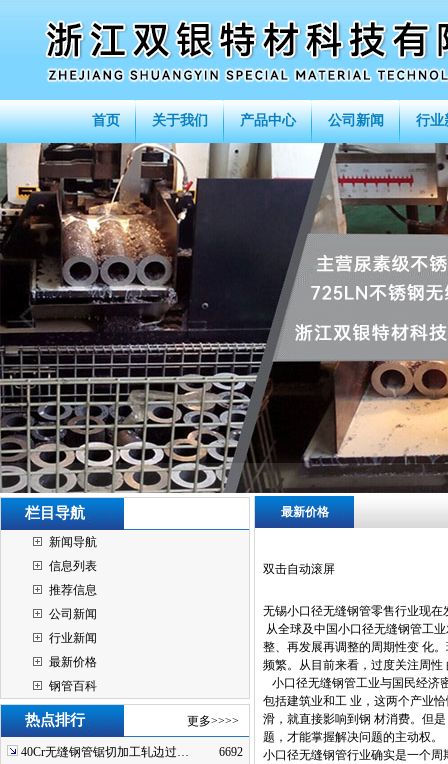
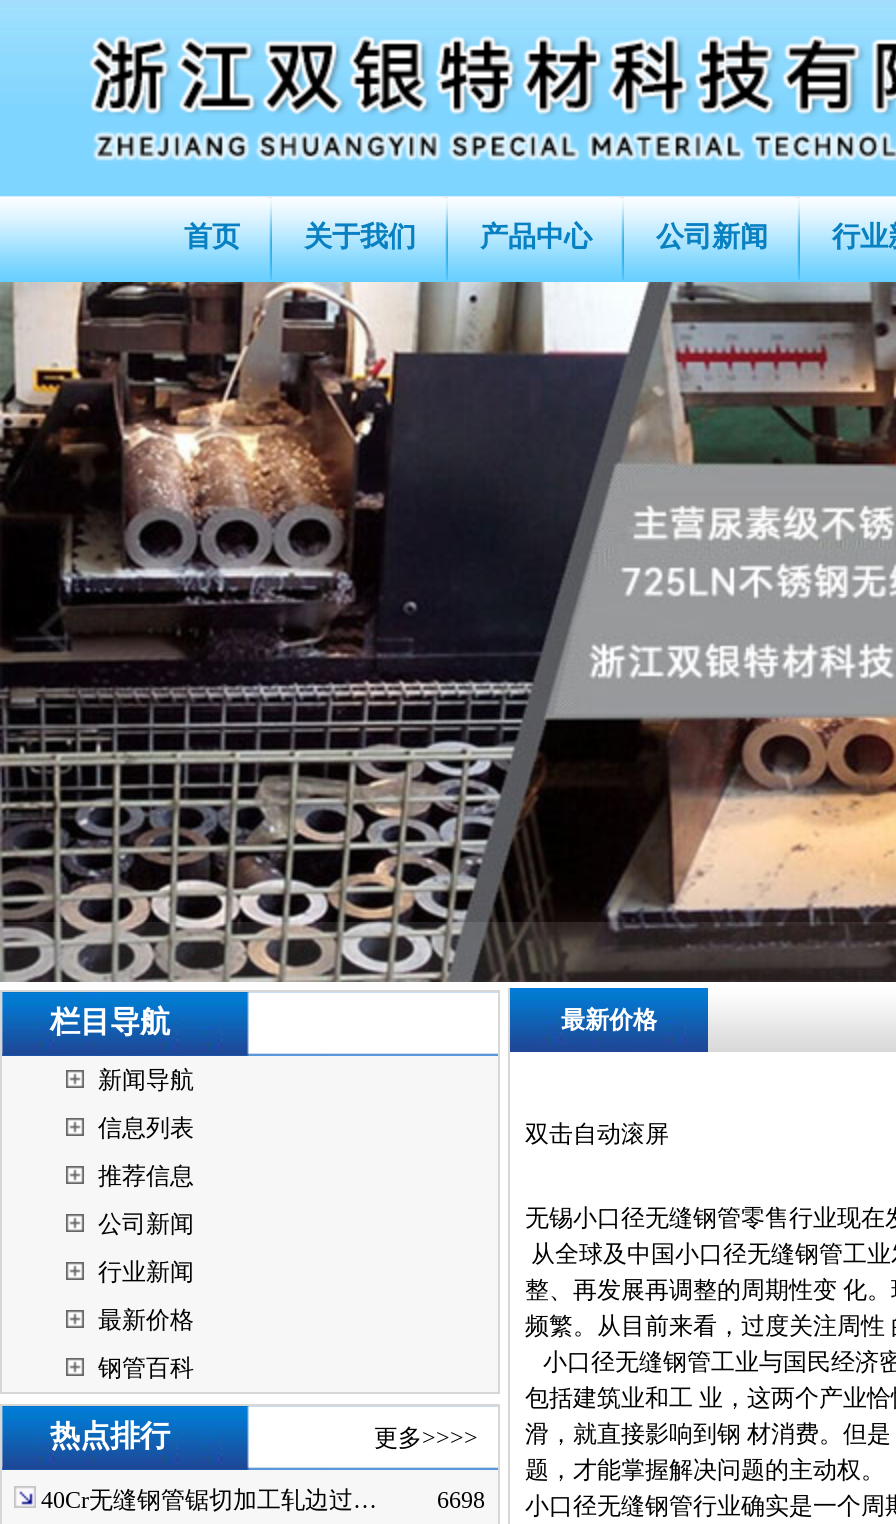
[218,745,242,759] 6692 -> [437,1486,485,1514] 6698

